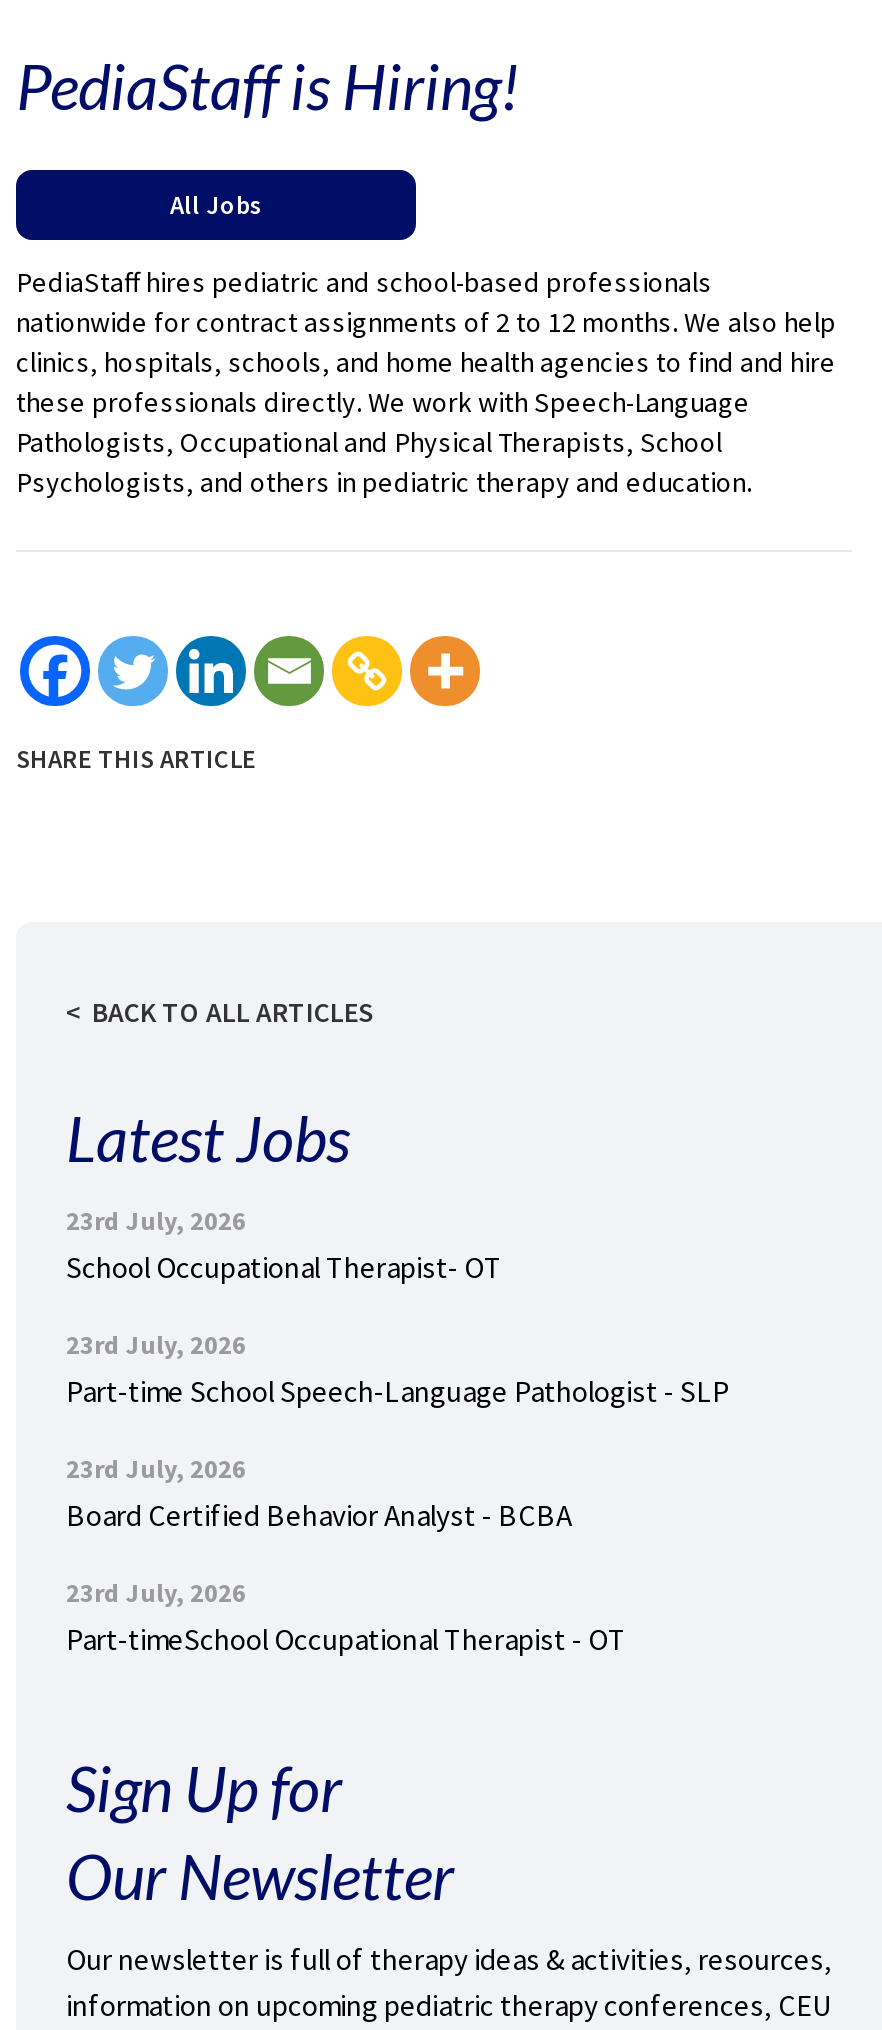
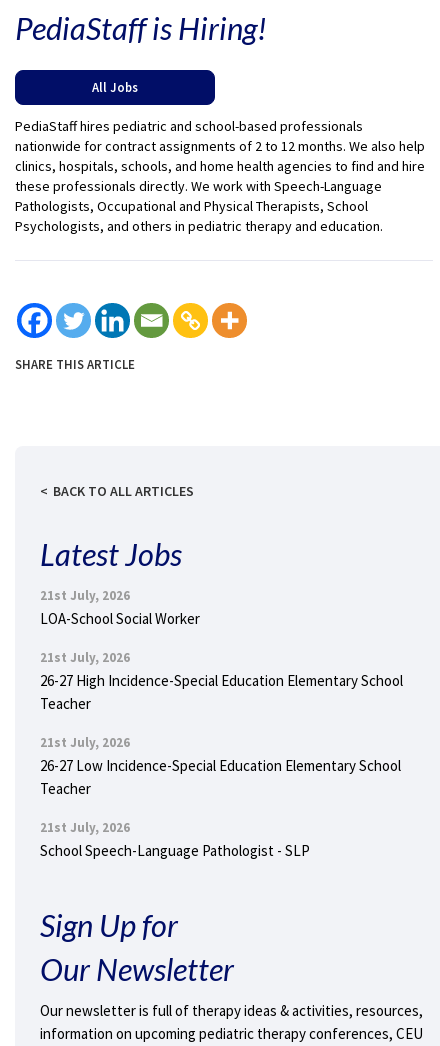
[66,1204,502,1286] 23rd July, 2026 | School Occupational Therapist- OT -> [40,587,200,628] 21st July, 2026 | LOA-School Social Worker
[66,1328,730,1410] 23rd July, 2026 | Part-time School Speech-Language Pathologist - SLP -> [40,649,403,713] 21st July, 2026 | 26-27 High Incidence-Special Education Elementary School | Teacher
[66,1452,572,1534] 23rd July, 2026 | Board Certified Behavior Analyst - BCBA -> [40,734,401,798] 21st July, 2026 | 26-27 Low Incidence-Special Education Elementary School | Teacher
[66,1576,626,1658] 23rd July, 2026 | Part-timeSchool Occupational Therapist - OT -> [40,819,310,860] 21st July, 2026 | School Speech-Language Pathologist - SLP

